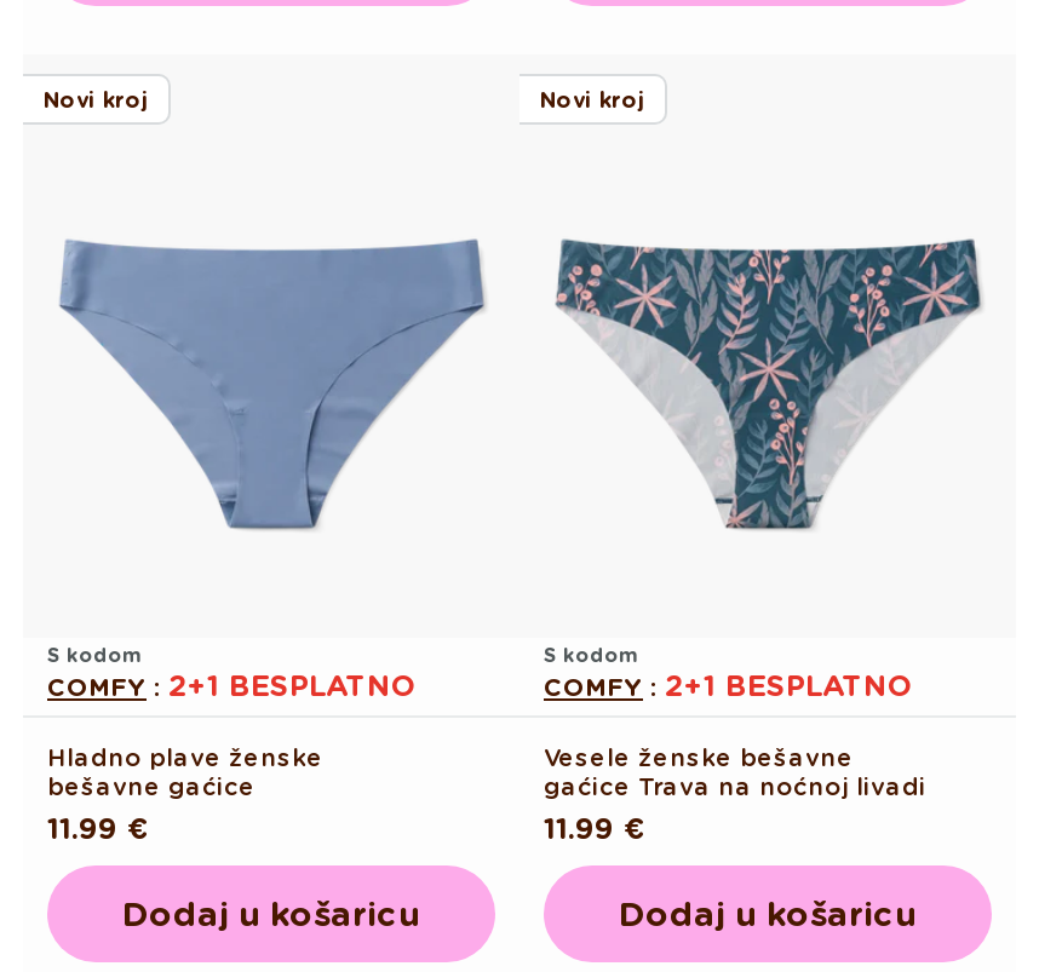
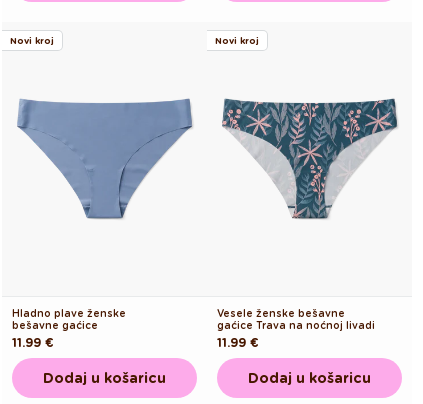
[47,643,415,704] S kodom | COMFY: 2+1 BESPLATNO -> none
[544,643,912,704] S kodom | COMFY: 2+1 BESPLATNO -> none

